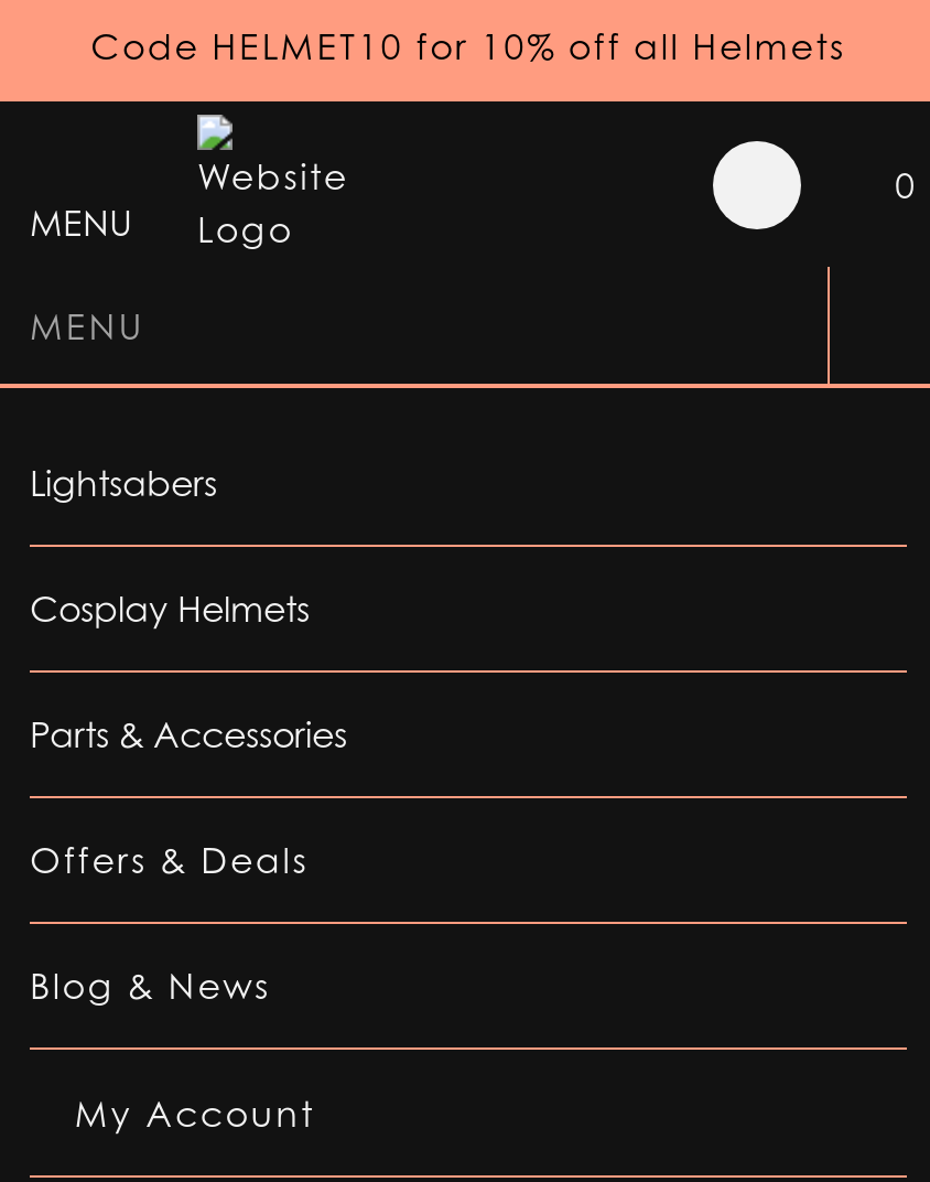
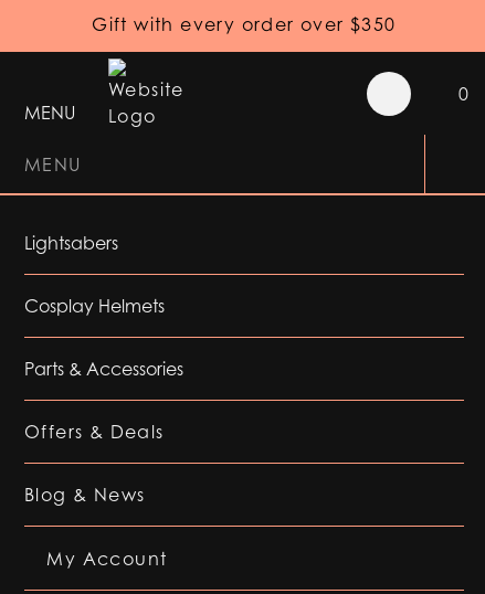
[91,24,846,68] Code HELMET10 for 10% off all Helmets -> [92,13,396,35] Gift with every order over $350

